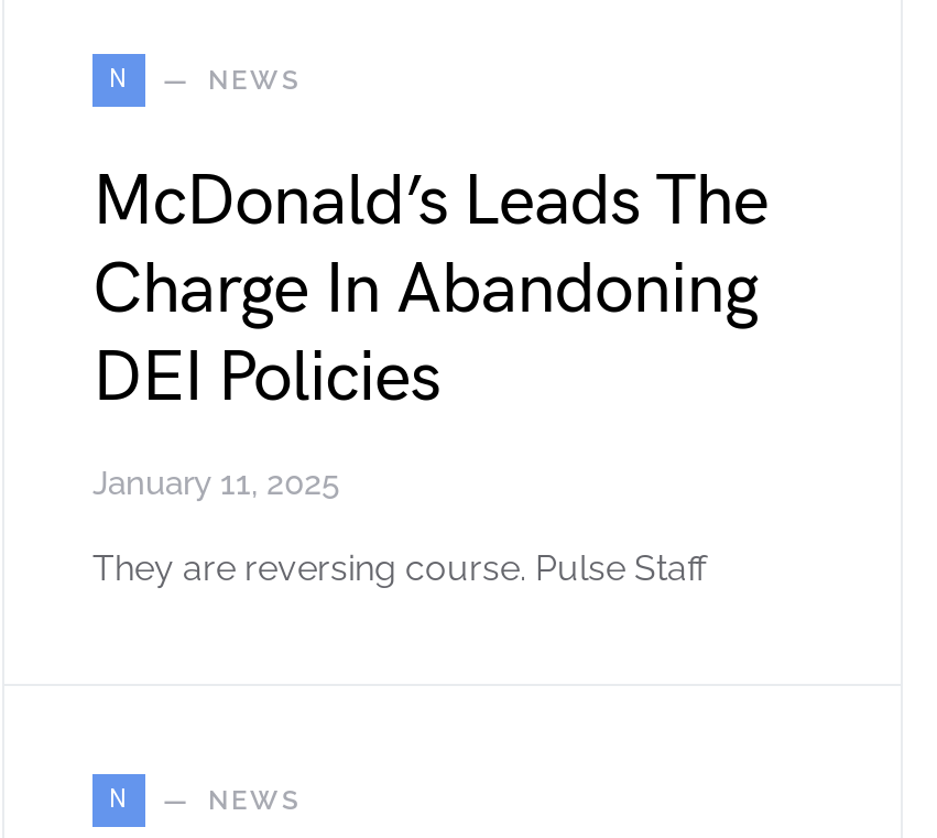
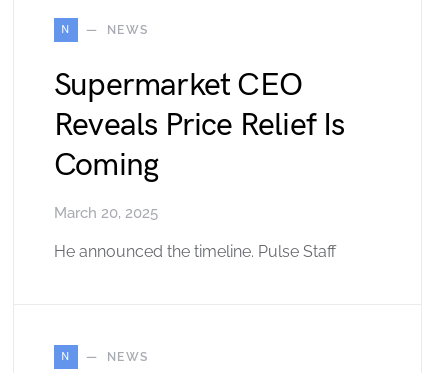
[92,159,769,421] McDonald’s Leads The | Charge In Abandoning | DEI Policies -> [54,66,345,185] Supermarket CEO | Reveals Price Relief Is | Coming
[92,463,339,503] January 11, 2025 -> [54,204,158,222] March 20, 2025
[92,547,707,588] They are reversing course. Pulse Staff -> [54,242,336,261] He announced the timeline. Pulse Staff

